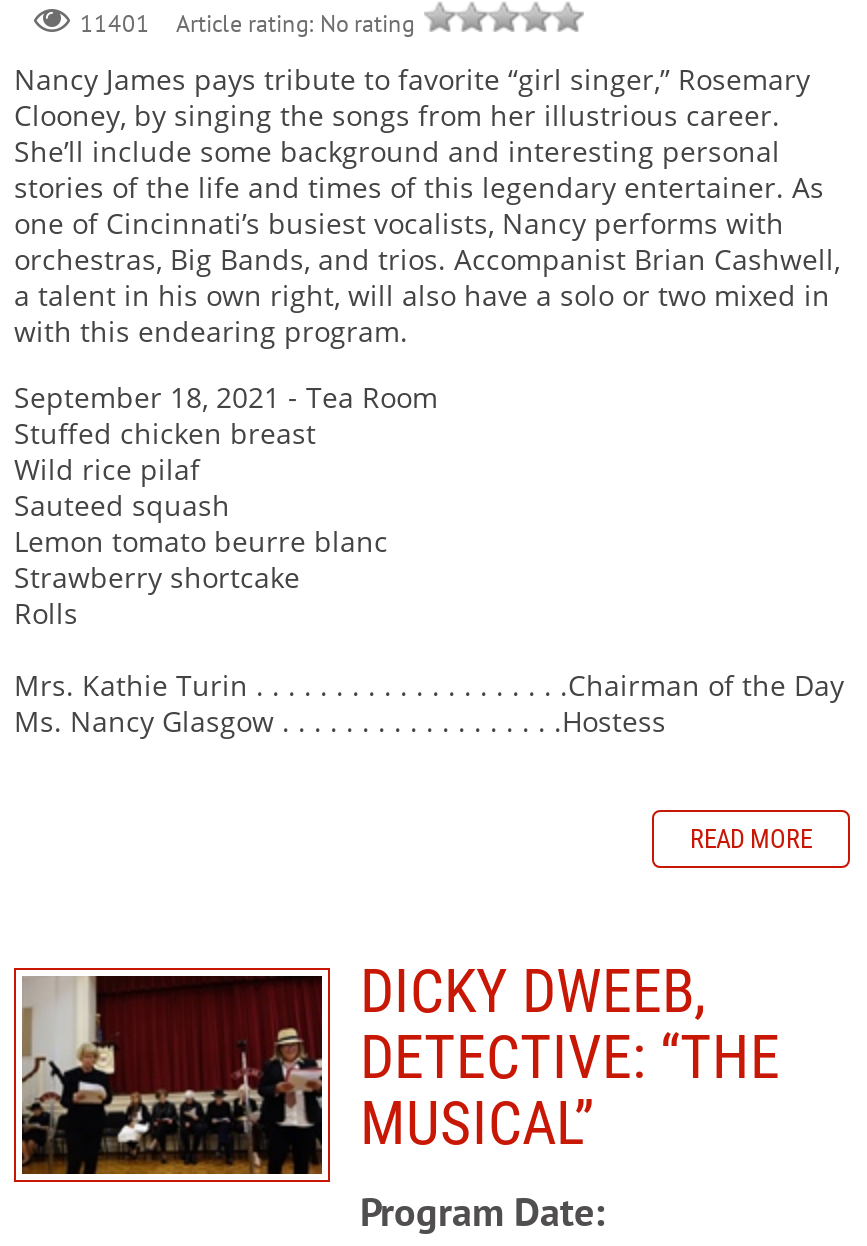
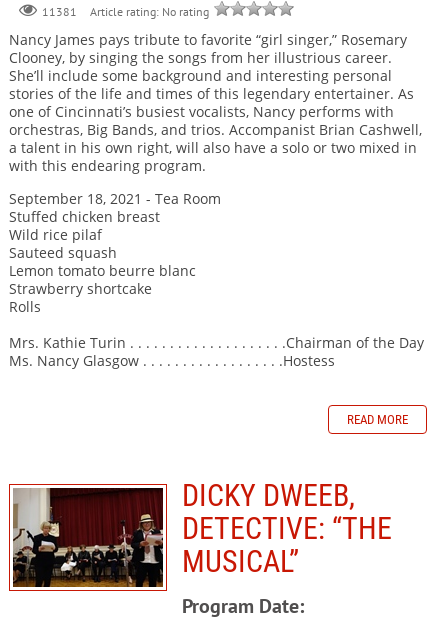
[80,8,420,38] 11401 Article rating: No rating -> [42,4,212,19] 11381 Article rating: No rating

